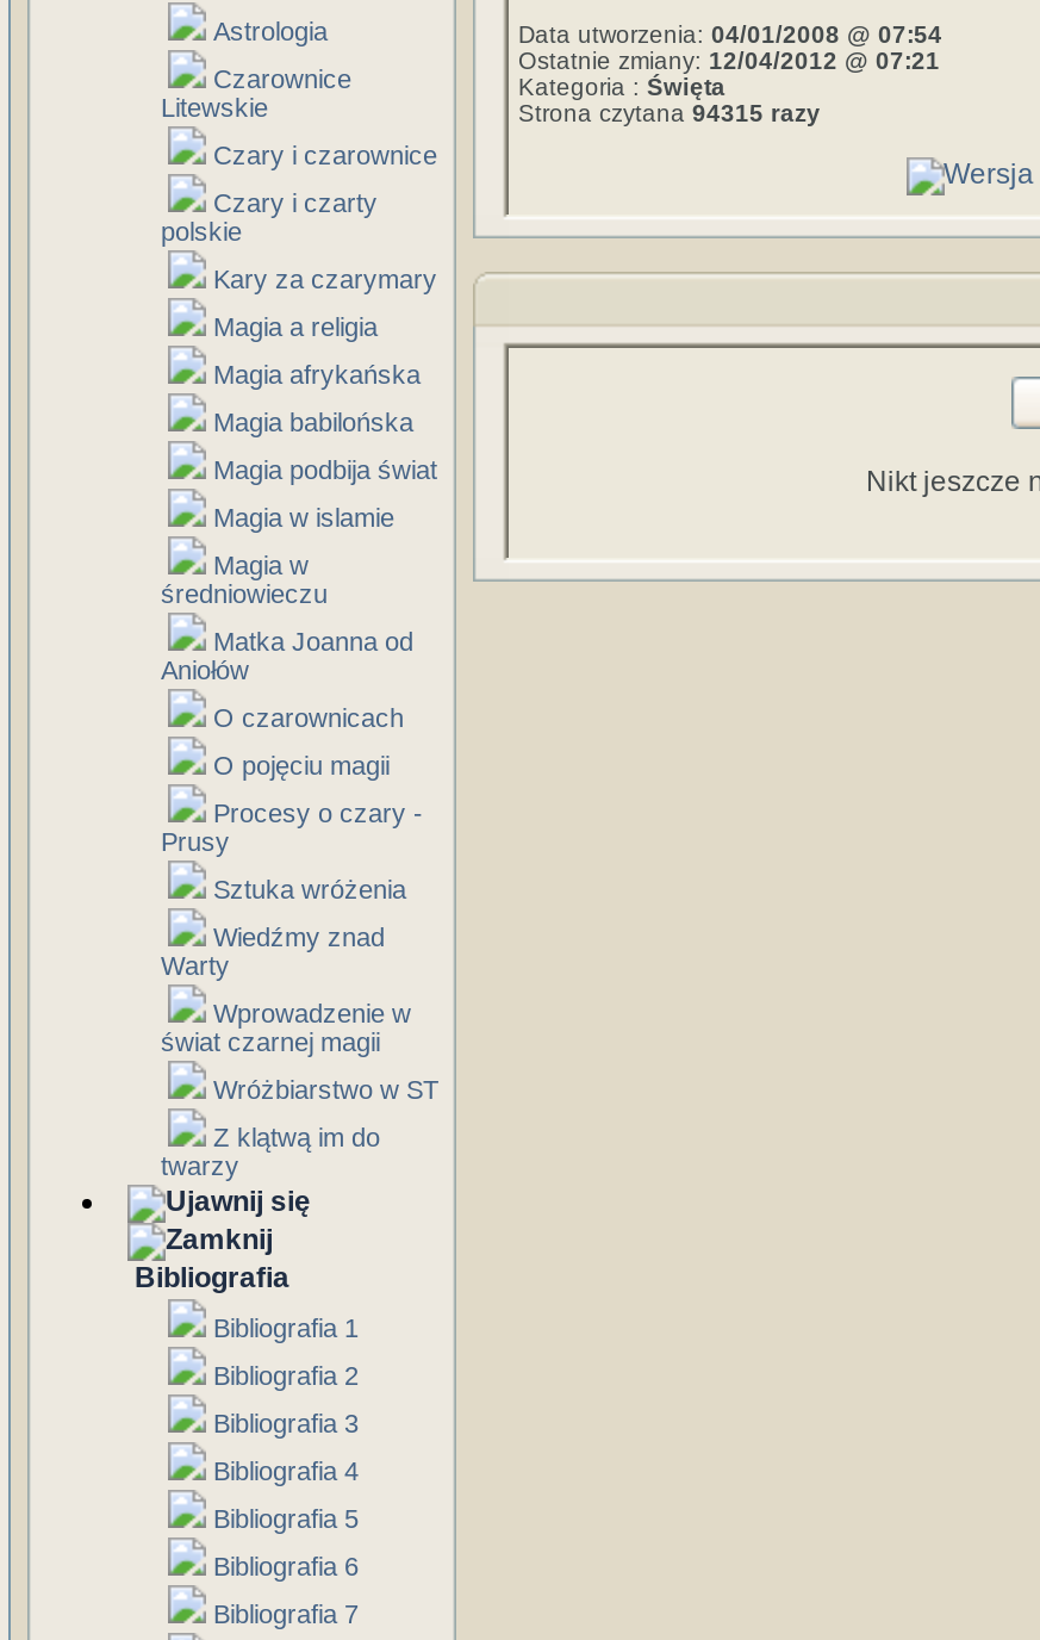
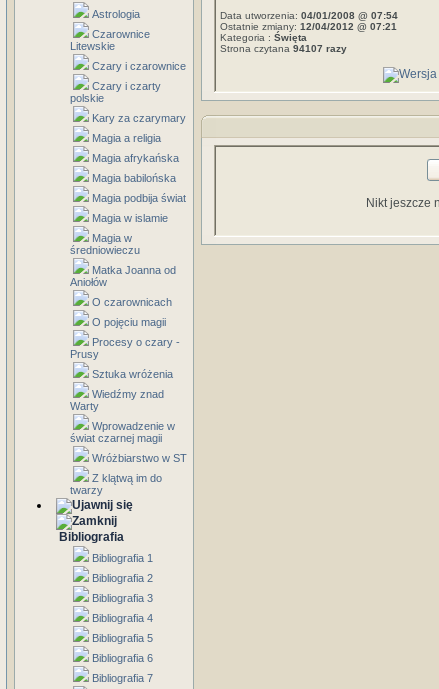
[518,100,821,126] Strona czytana 94315 razy -> [220,43,347,54] Strona czytana 94107 razy

